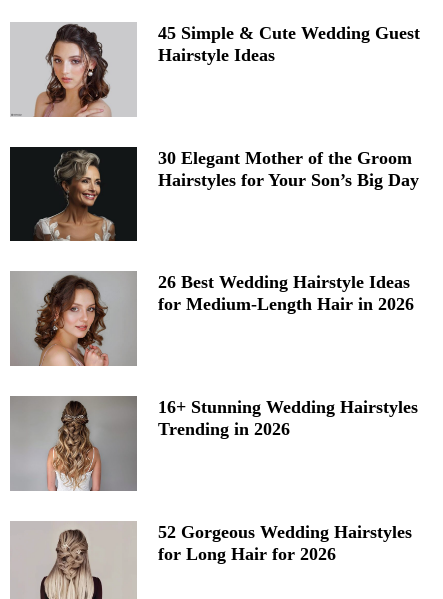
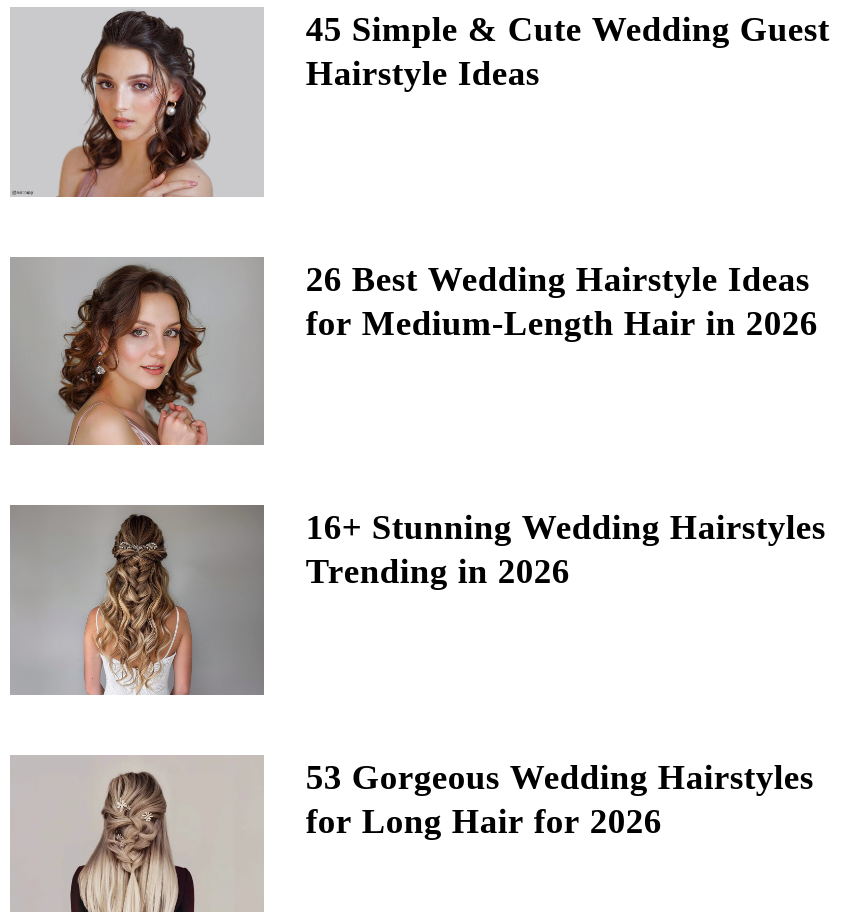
[10,147,419,241] [image] | 30 Elegant Mother of the Groom | Hairstyles for Your Son’s Big Day -> none
[158,522,412,542] 52 Gorgeous Wedding Hairstyles -> [306,757,814,797] 53 Gorgeous Wedding Hairstyles

